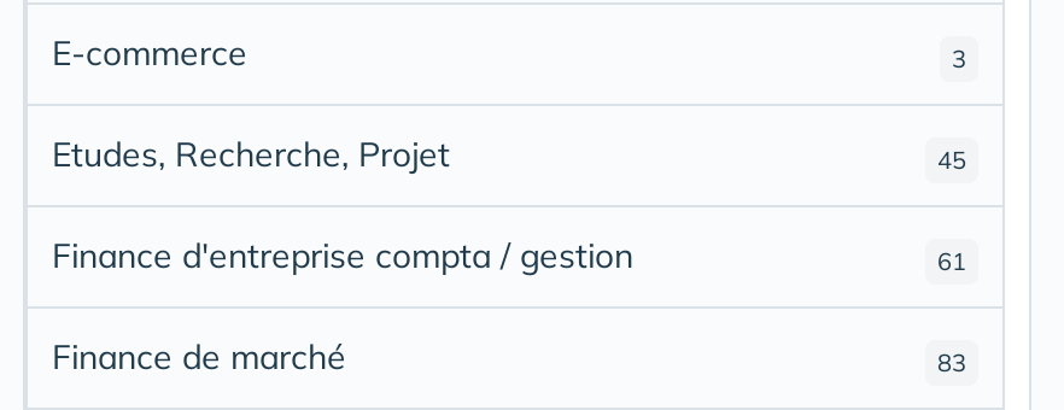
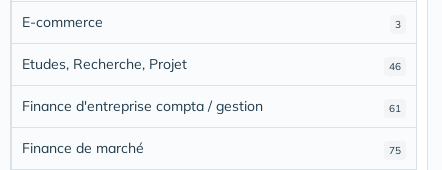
[937,144,966,176] 45 -> [389,60,401,73] 46
[937,347,966,378] 83 -> [389,144,401,157] 75

